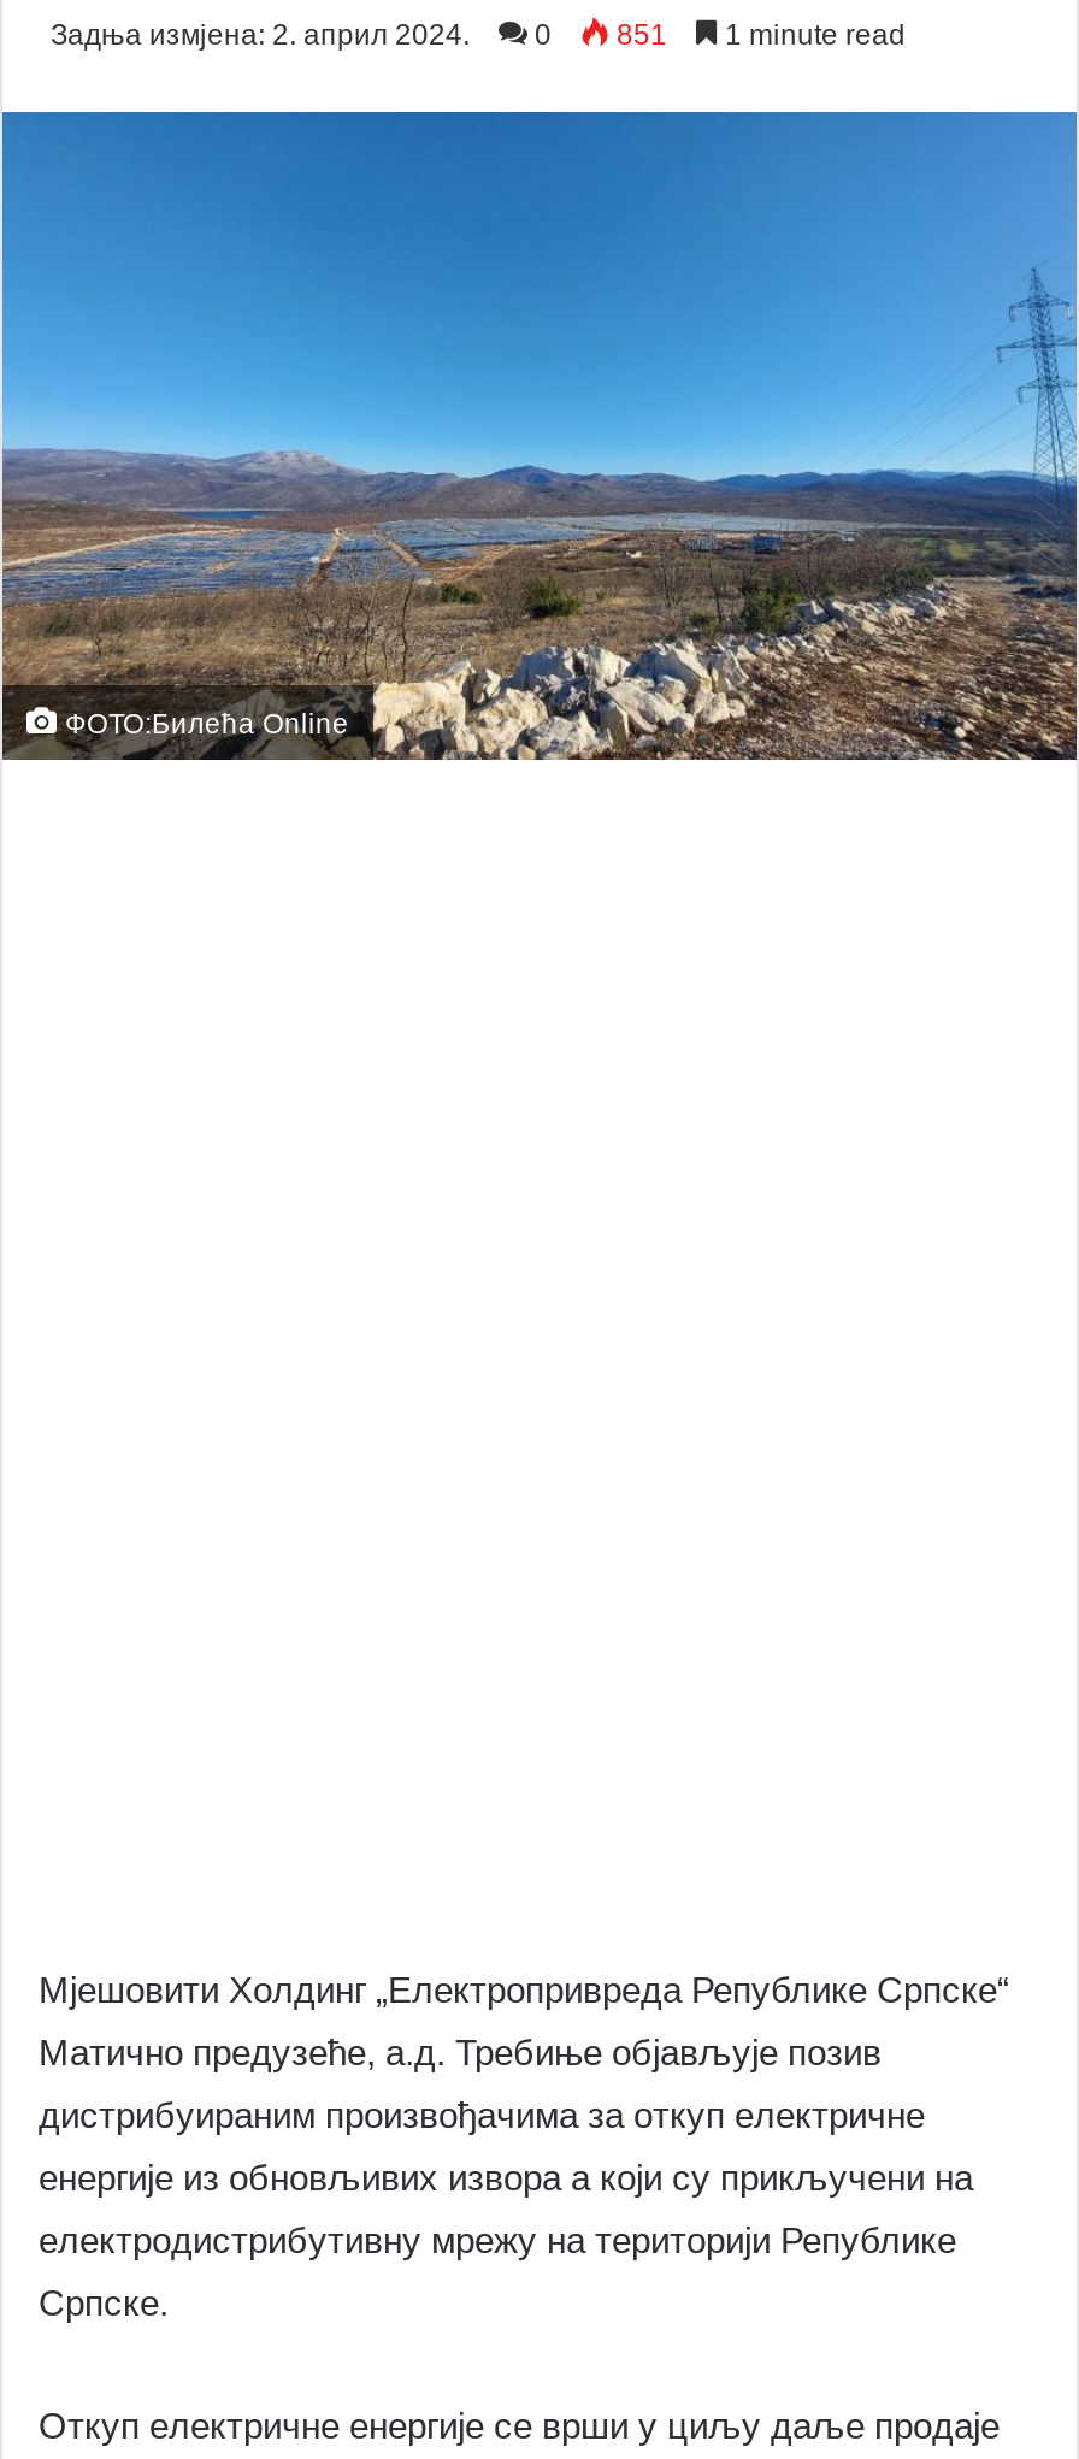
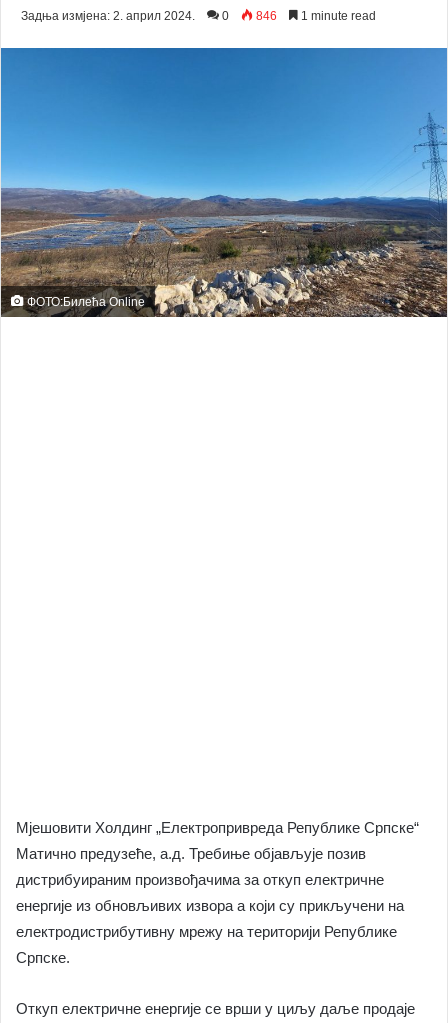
[51,18,906,52] Задња измјена: 2. април 2024. 0 851 1 minute read -> [21,9,376,23] Задња измјена: 2. април 2024. 0 846 1 minute read

